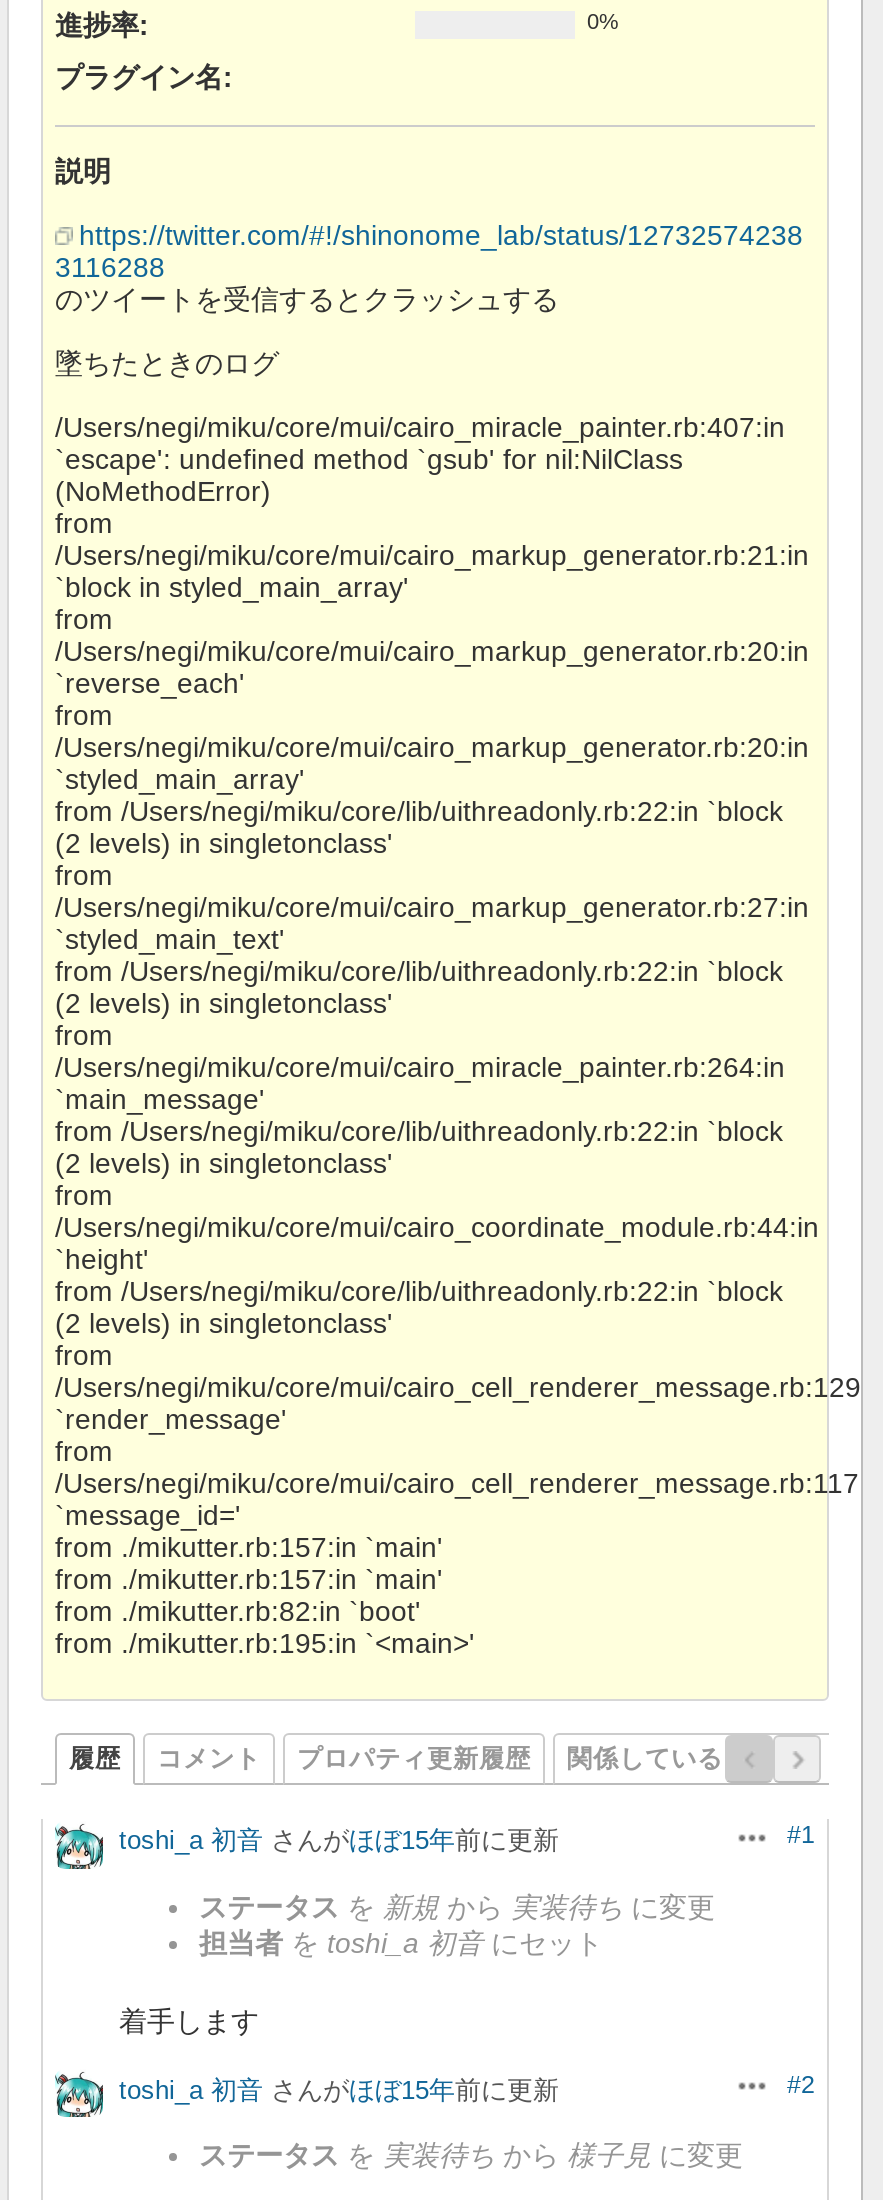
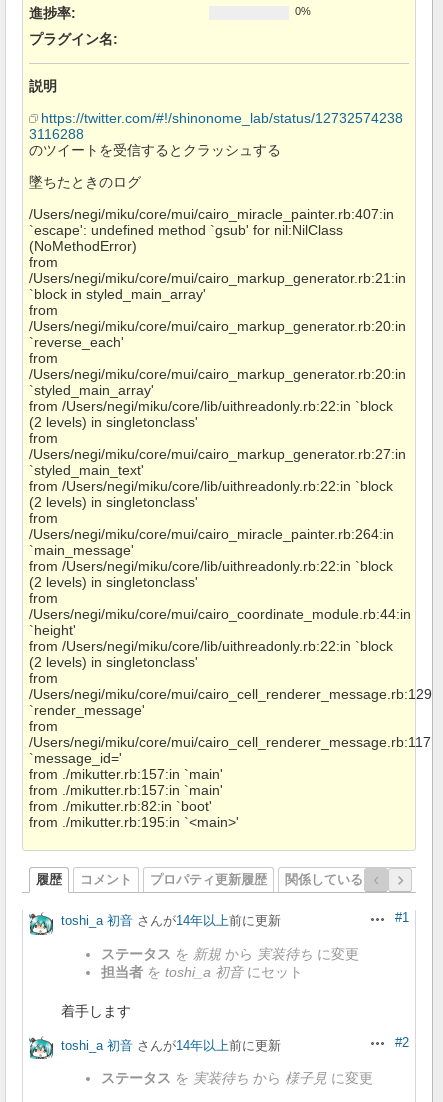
[119,1825,559,1855] toshi_a 初音さんがほぼ15年前に更新 -> [61,913,281,928] toshi_a 初音さんが14年以上前に更新
[119,2074,559,2104] toshi_a 初音さんがほぼ15年前に更新 -> [61,1037,281,1052] toshi_a 初音さんが14年以上前に更新

